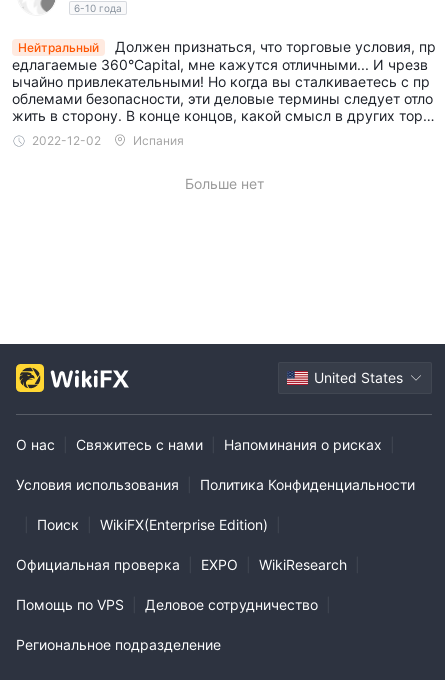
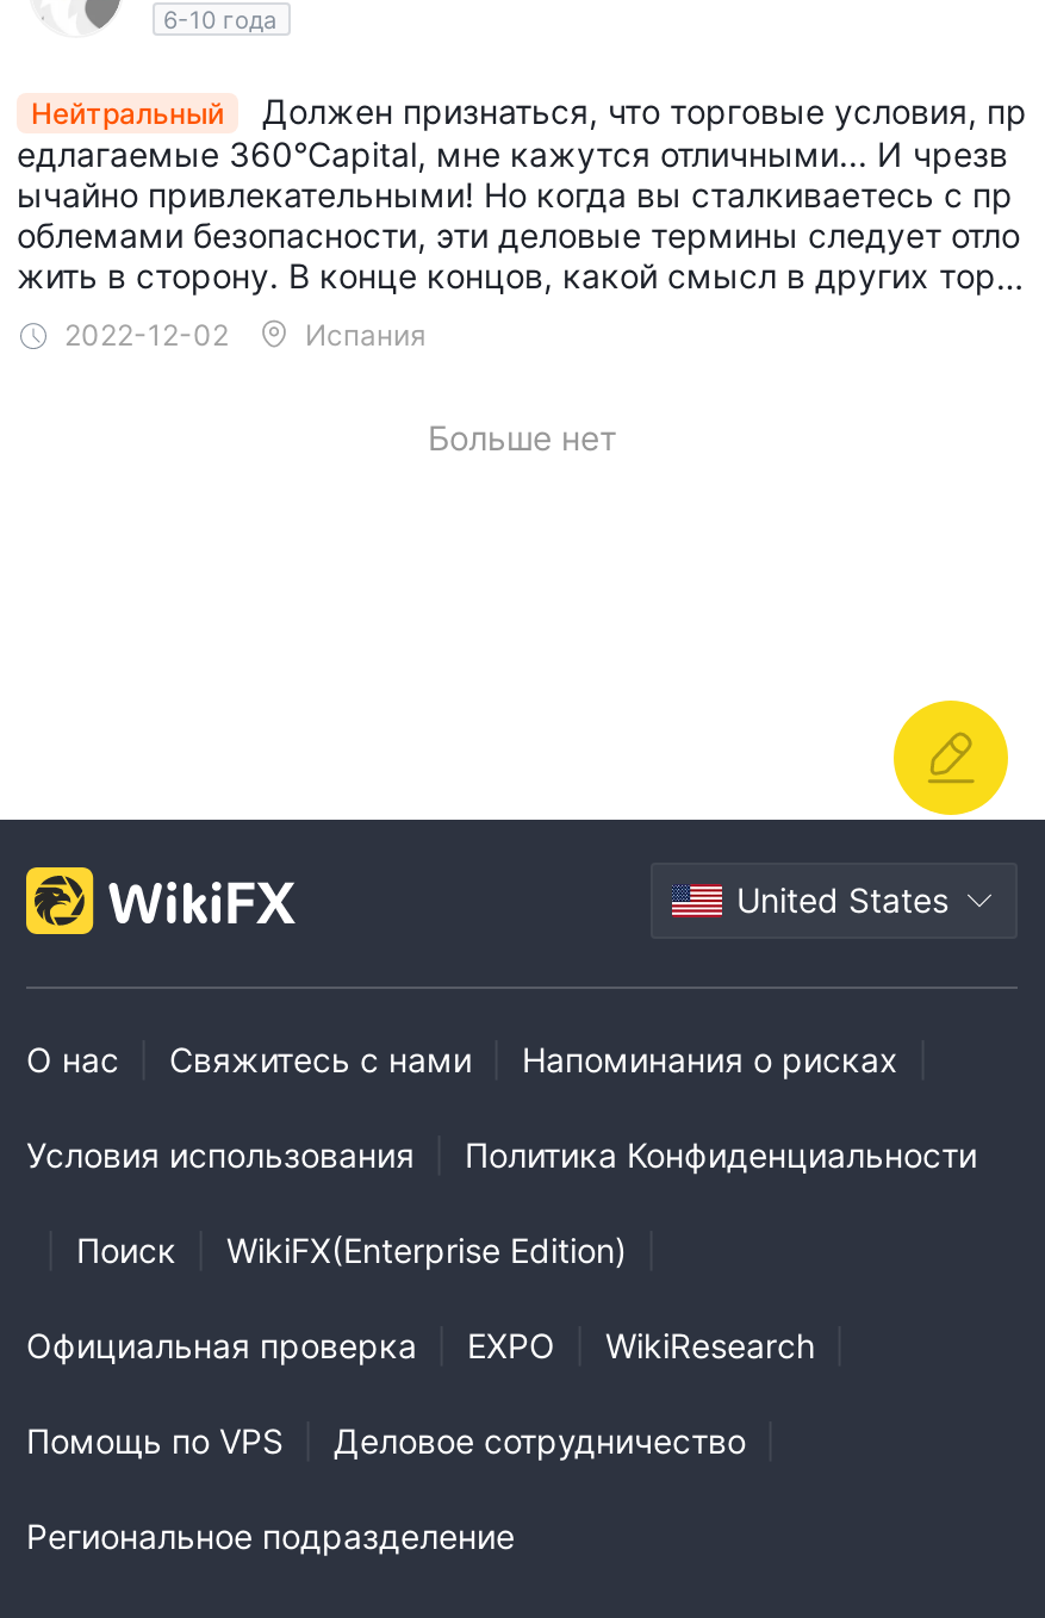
none -> [891,698,1010,817] [image]

